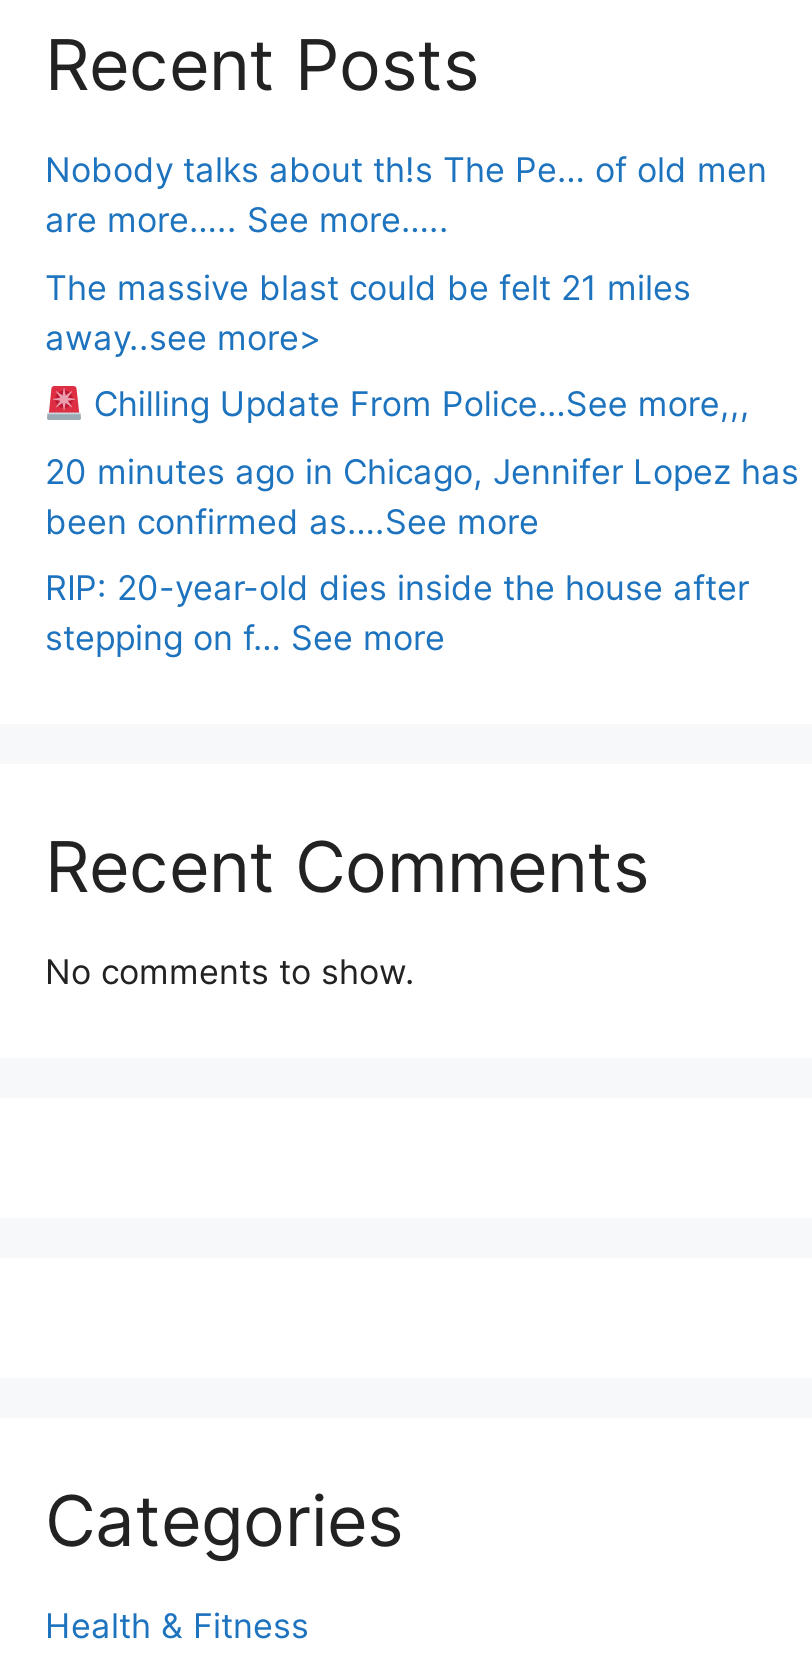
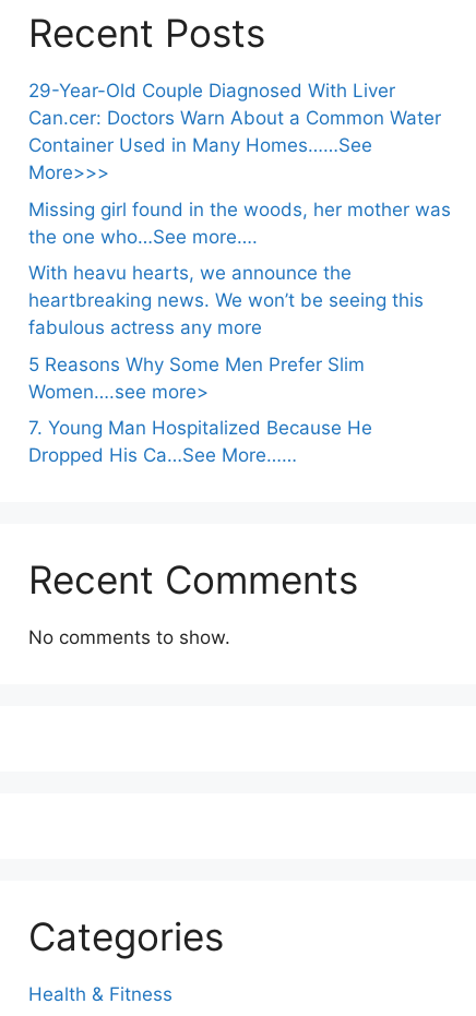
[45,150,767,240] Nobody talks about th!s The Pe… of old men | are more….. See more….. -> [28,80,441,183] 29-Year-Old Couple Diagnosed With Liver | Can.cer: Doctors Warn About a Common Water | Container Used in Many Homes……See | More>>>
[45,267,691,357] The massive blast could be felt 21 miles | away..see more> -> [28,198,451,247] Missing girl found in the woods, her mother was | the one who…See more….
[84,384,750,424] Chilling Update From Police…See more,,, -> [28,262,424,338] With heavu hearts, we announce the | heartbreaking news. We won’t be seeing this | fabulous actress any more
[45,451,799,541] 20 minutes ago in Chicago, Jennifer Lopez has | been confirmed as….See more -> [28,353,365,402] 5 Reasons Why Some Men Prefer Slim | Women….see more>
[45,568,749,658] RIP: 20-year-old dies inside the house after | stepping on f… See more -> [28,417,372,466] 7. Young Man Hospitalized Because He | Dropped His Ca…See More……

